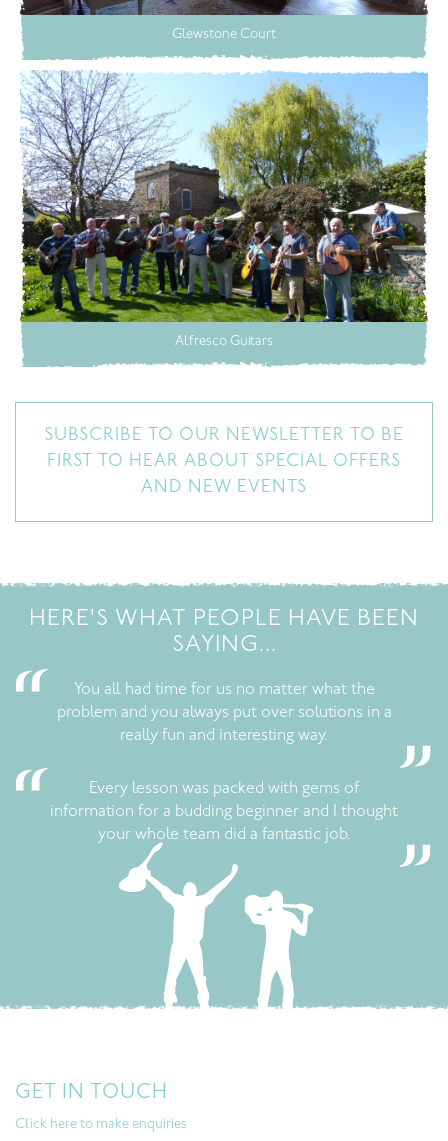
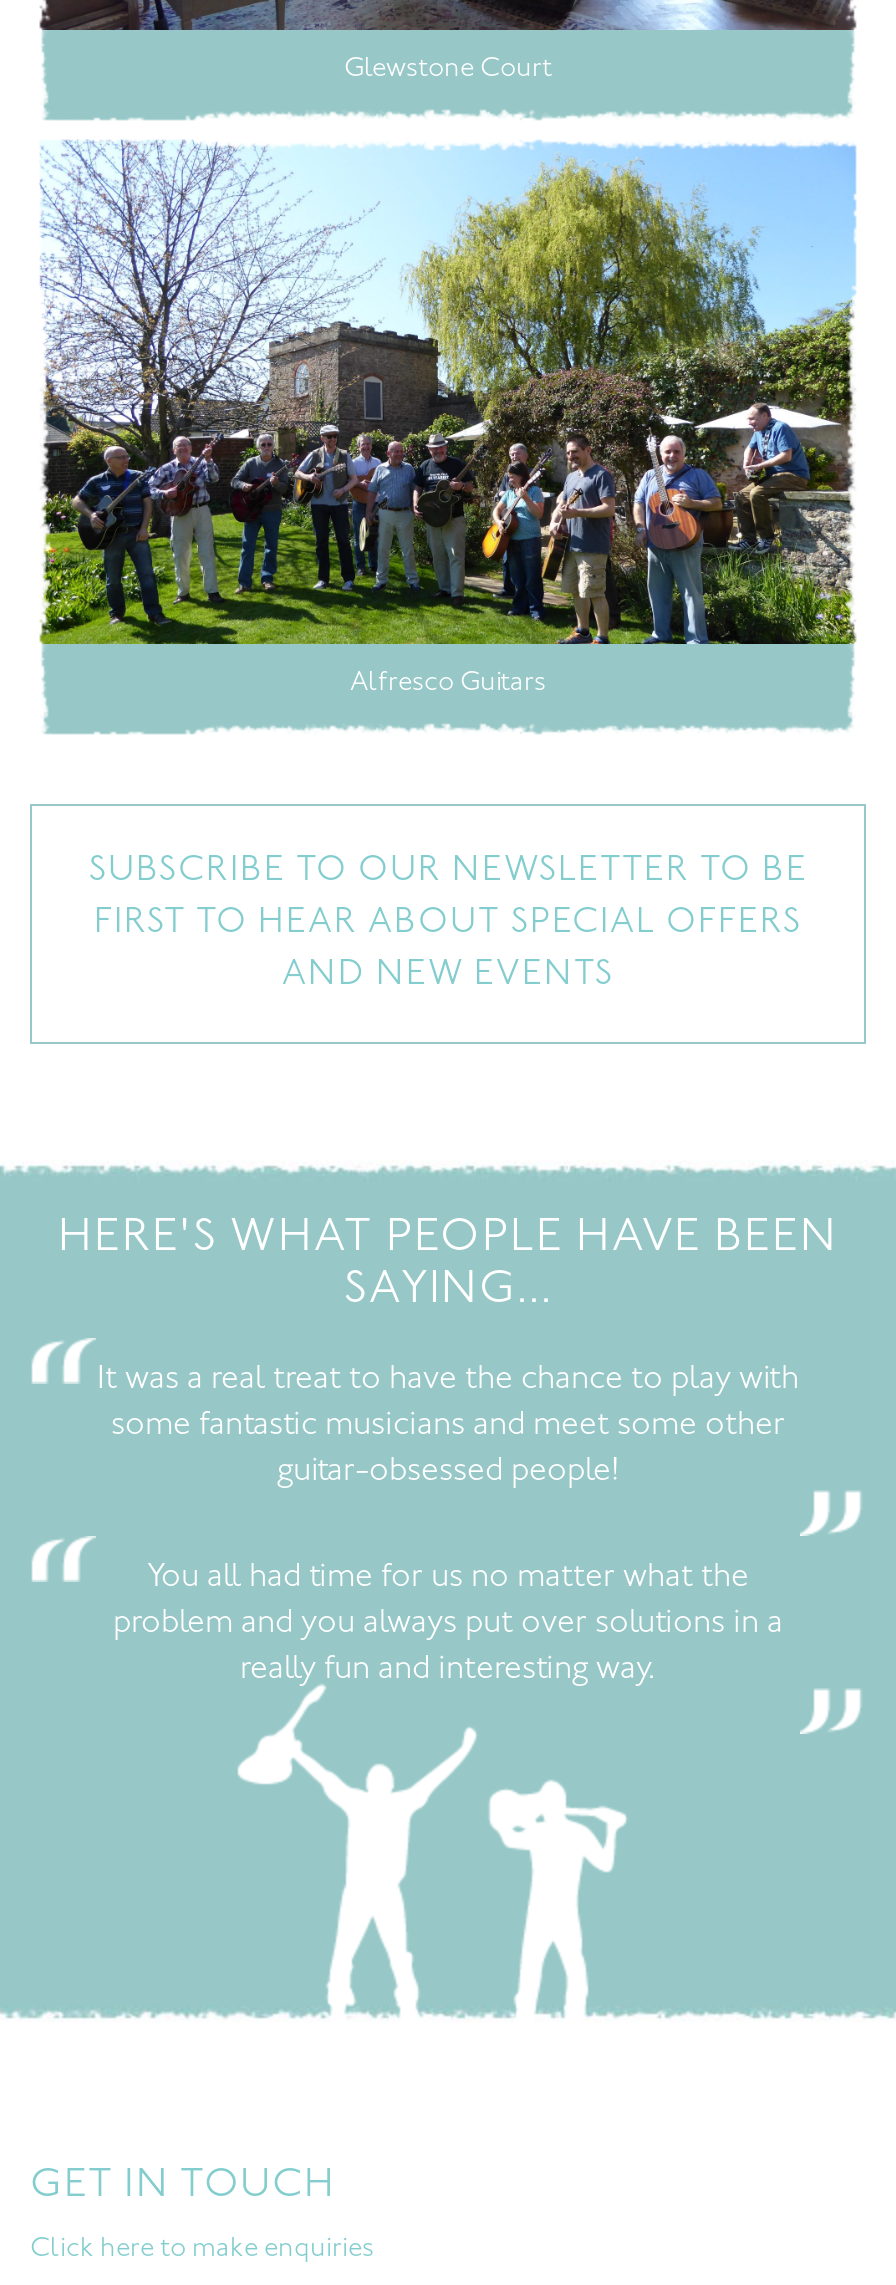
none -> [97,1366,799,1488] It was a real treat to have the chance to play with | some fantastic musicians and meet some other | guitar-obsessed people!
moved [56,683,391,744] -> [113,1564,783,1686]: You all had time for us no matter what the | problem and you always put over solutions in a | really fun and interesting way.
[50,782,398,843] Every lesson was packed with gems of | information for a budding beginner and I thought | your whole team did a fantastic job. -> none

